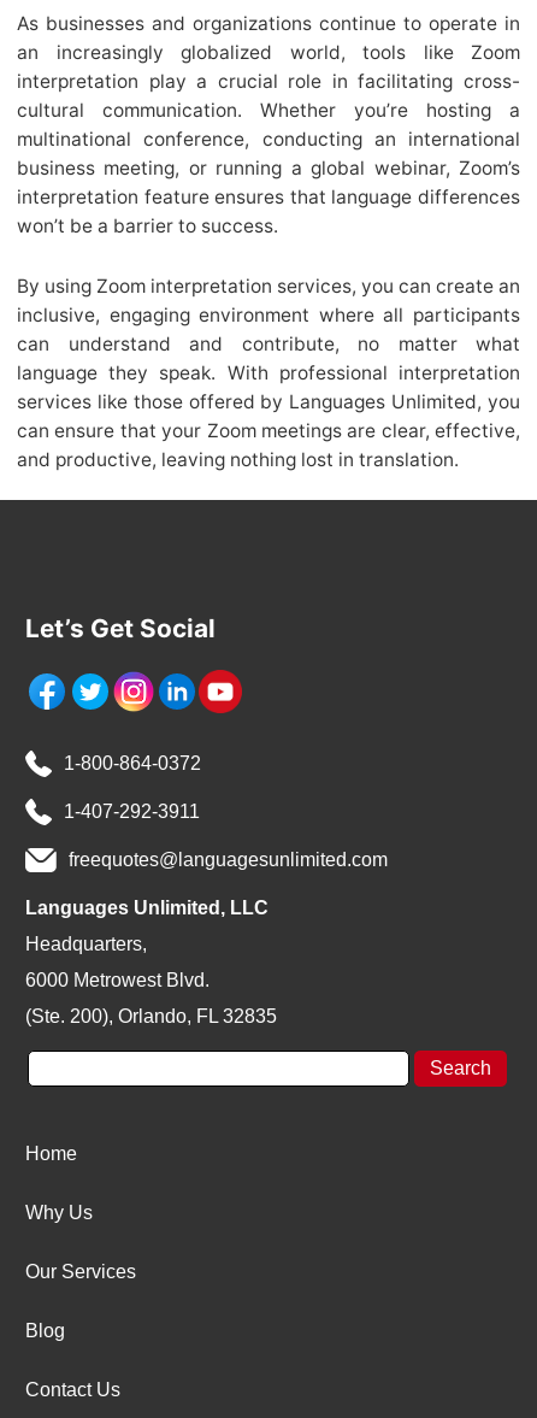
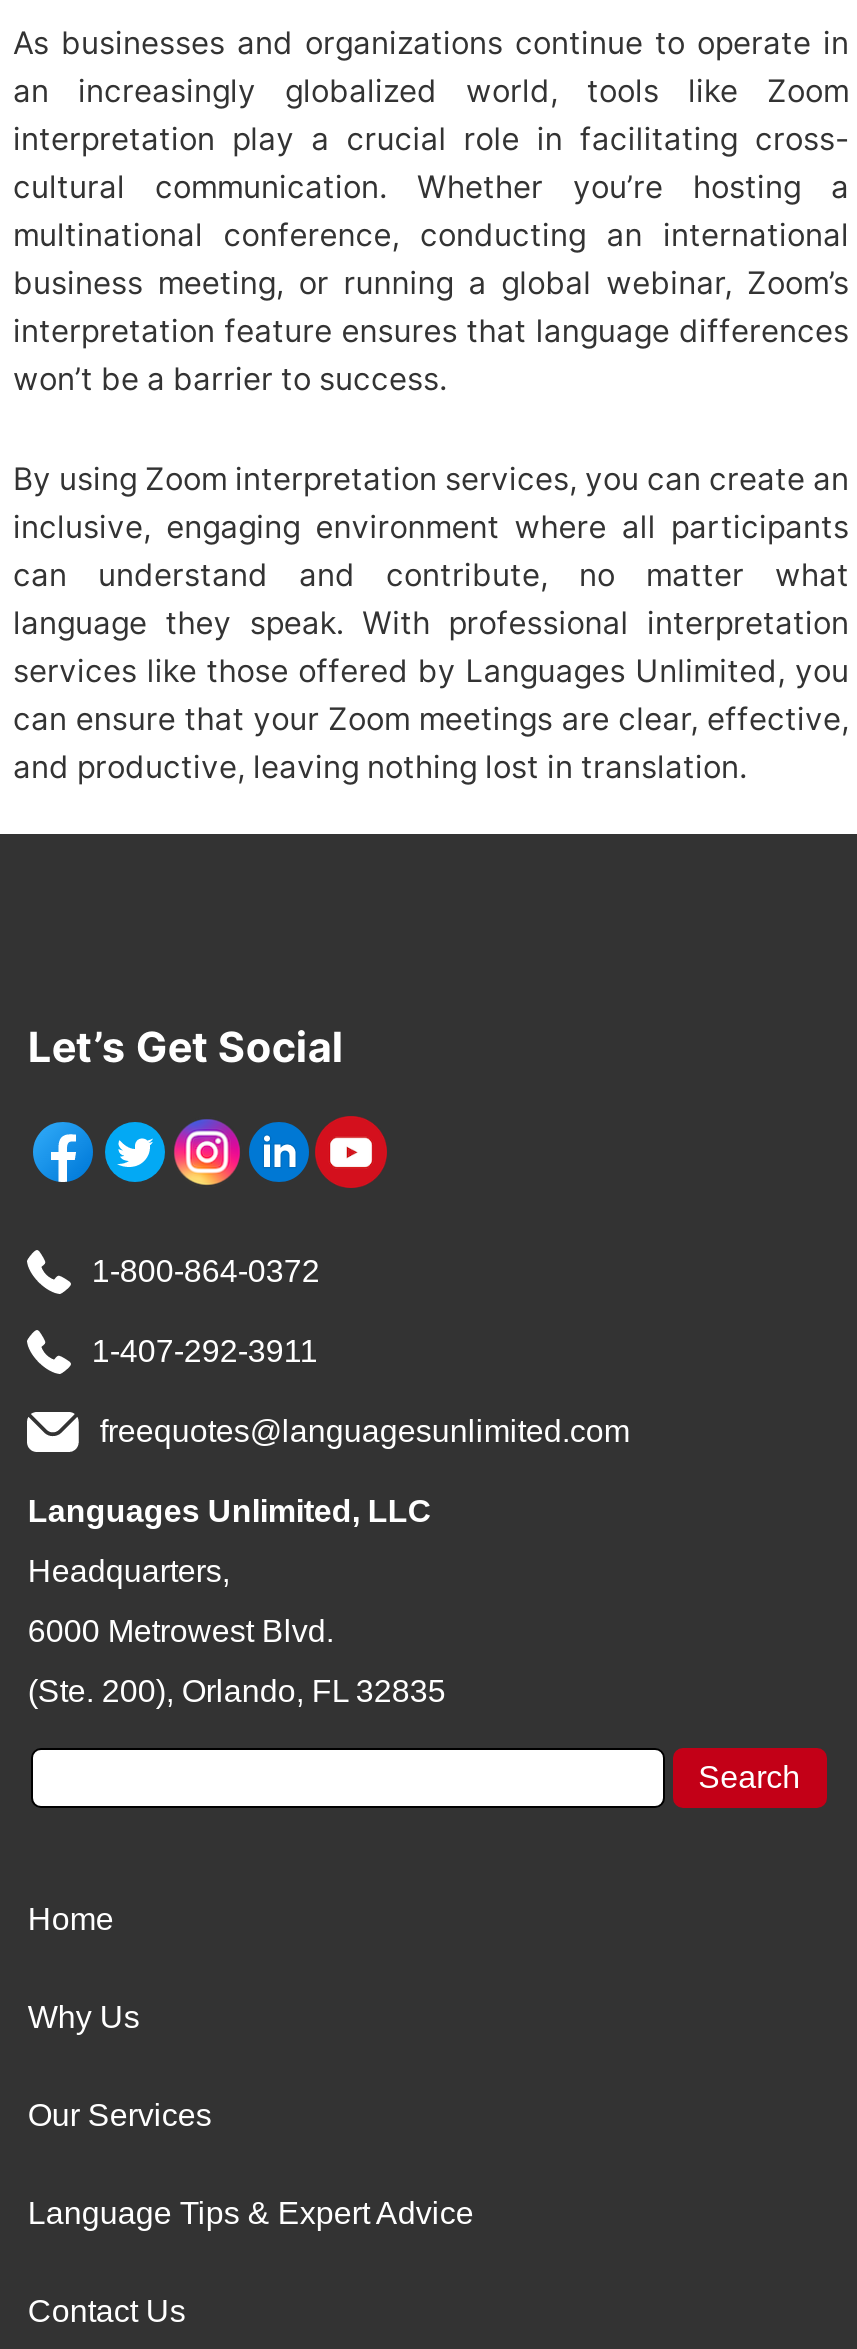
[26,1321,65,1341] Blog -> [28,2196,474,2230] Language Tips & Expert Advice

